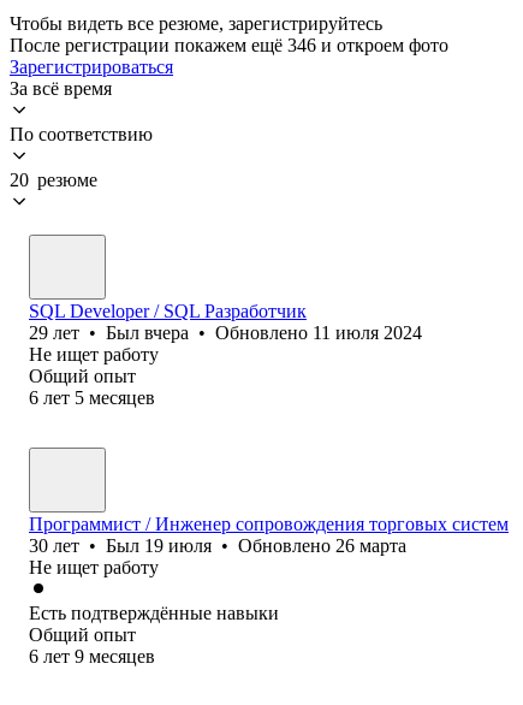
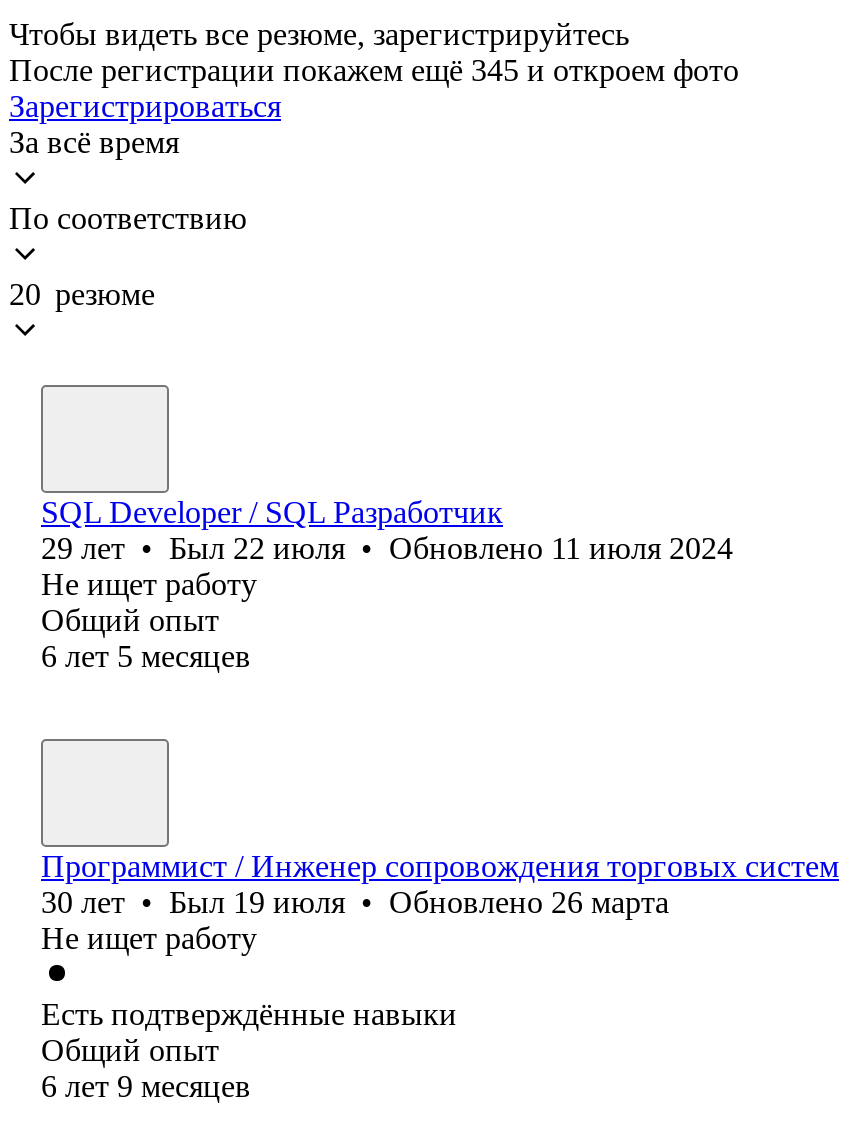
[10,35,448,55] После регистрации покажем ещё 346 и откроем фото -> [9,53,739,87] После регистрации покажем ещё 345 и откроем фото
[29,322,422,343] 29 лет • Был вчера • Обновлено 11 июля 2024 -> [41,531,733,565] 29 лет • Был 22 июля • Обновлено 11 июля 2024

